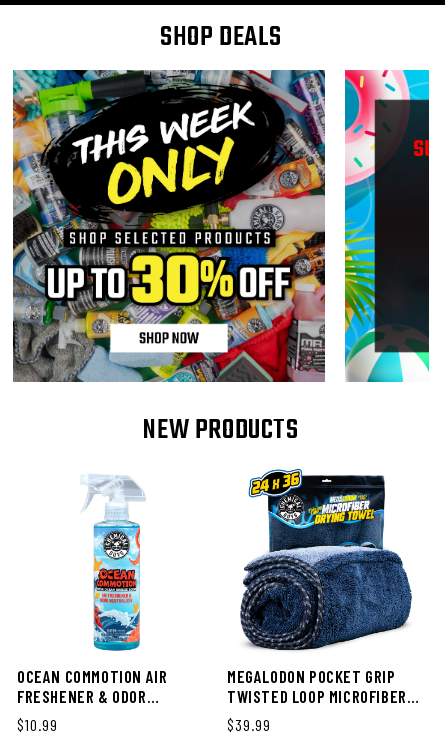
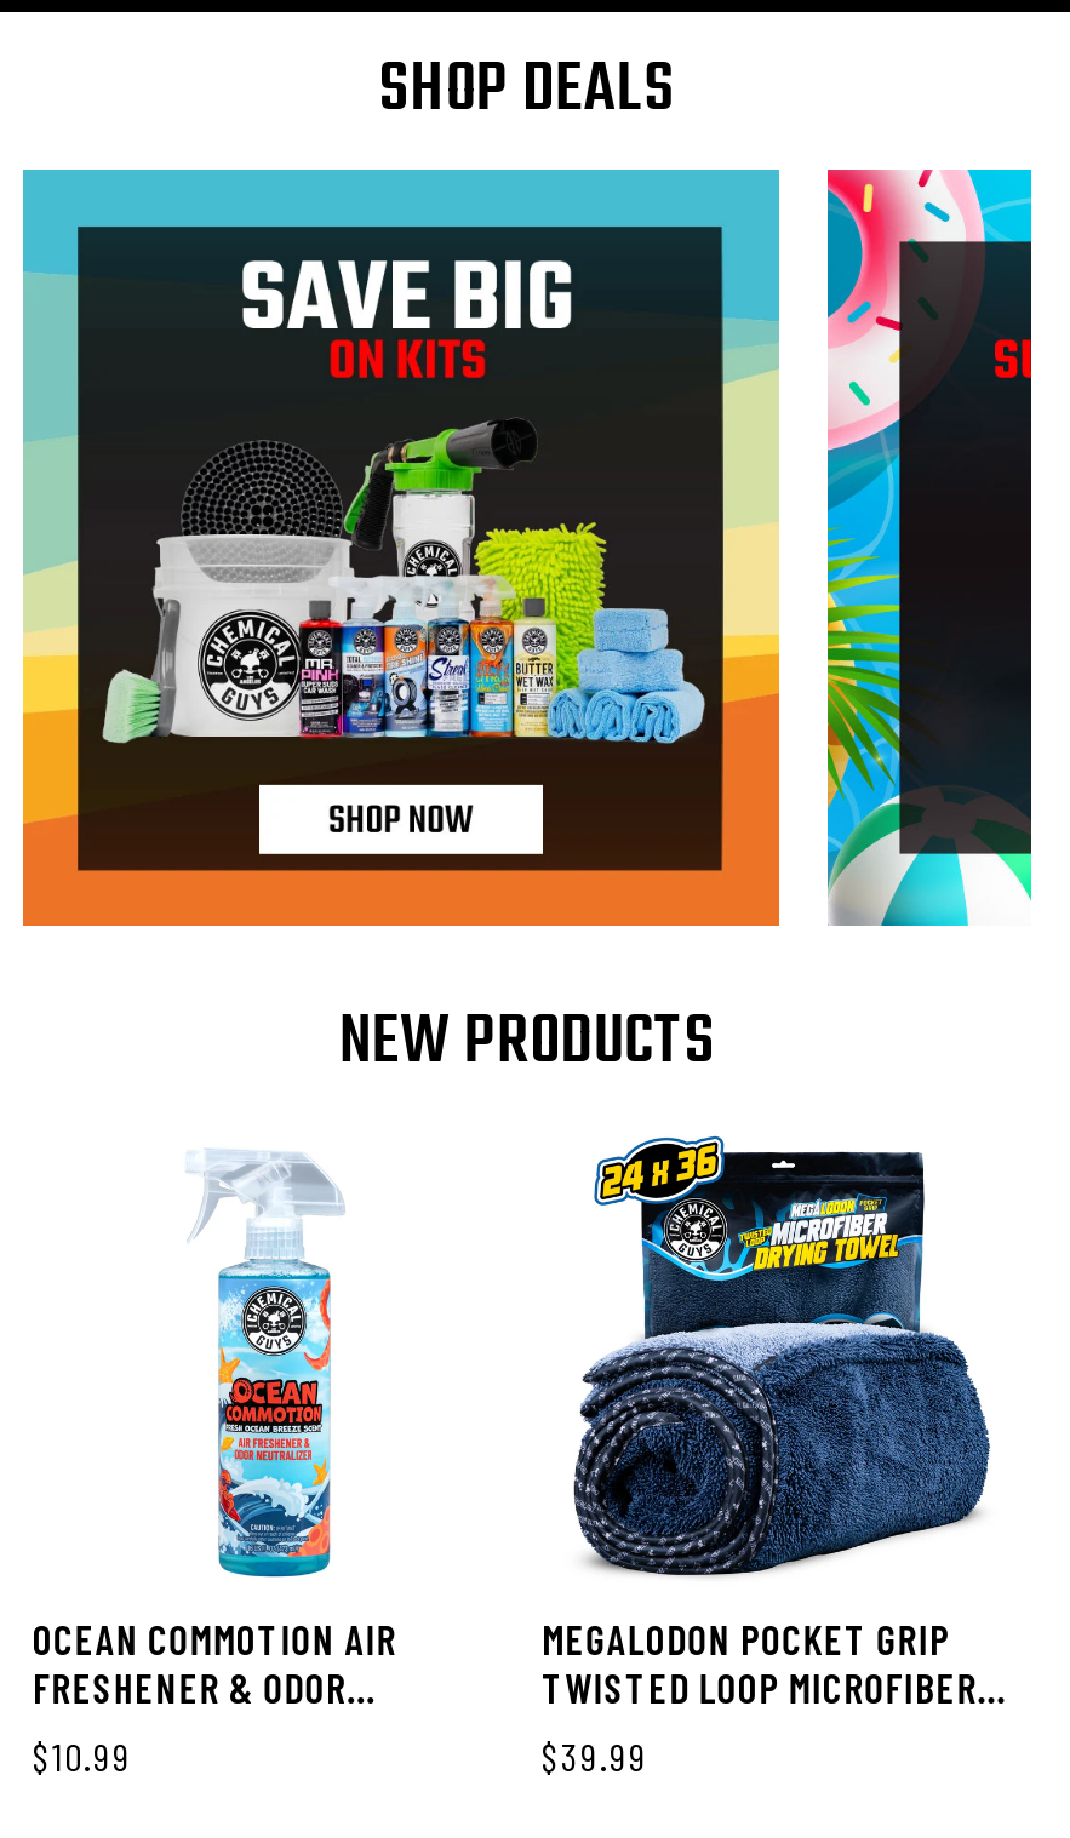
[12,69,326,383] [image] -> [21,167,782,928] [image]

